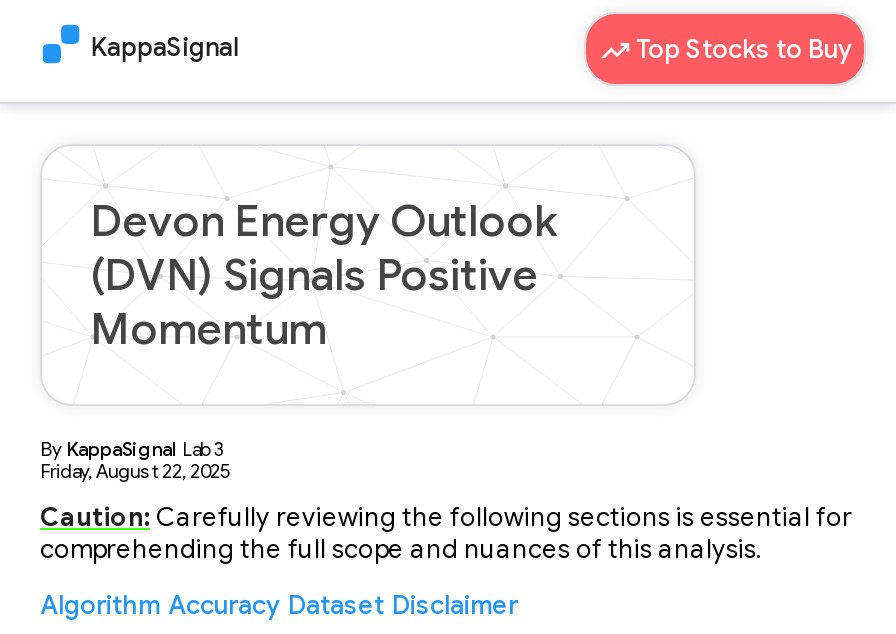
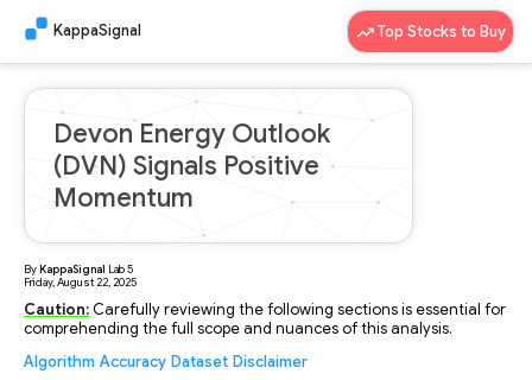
[40,438,224,462] By KappaSignal Lab3 -> [24,262,133,277] By KappaSignal Lab5

